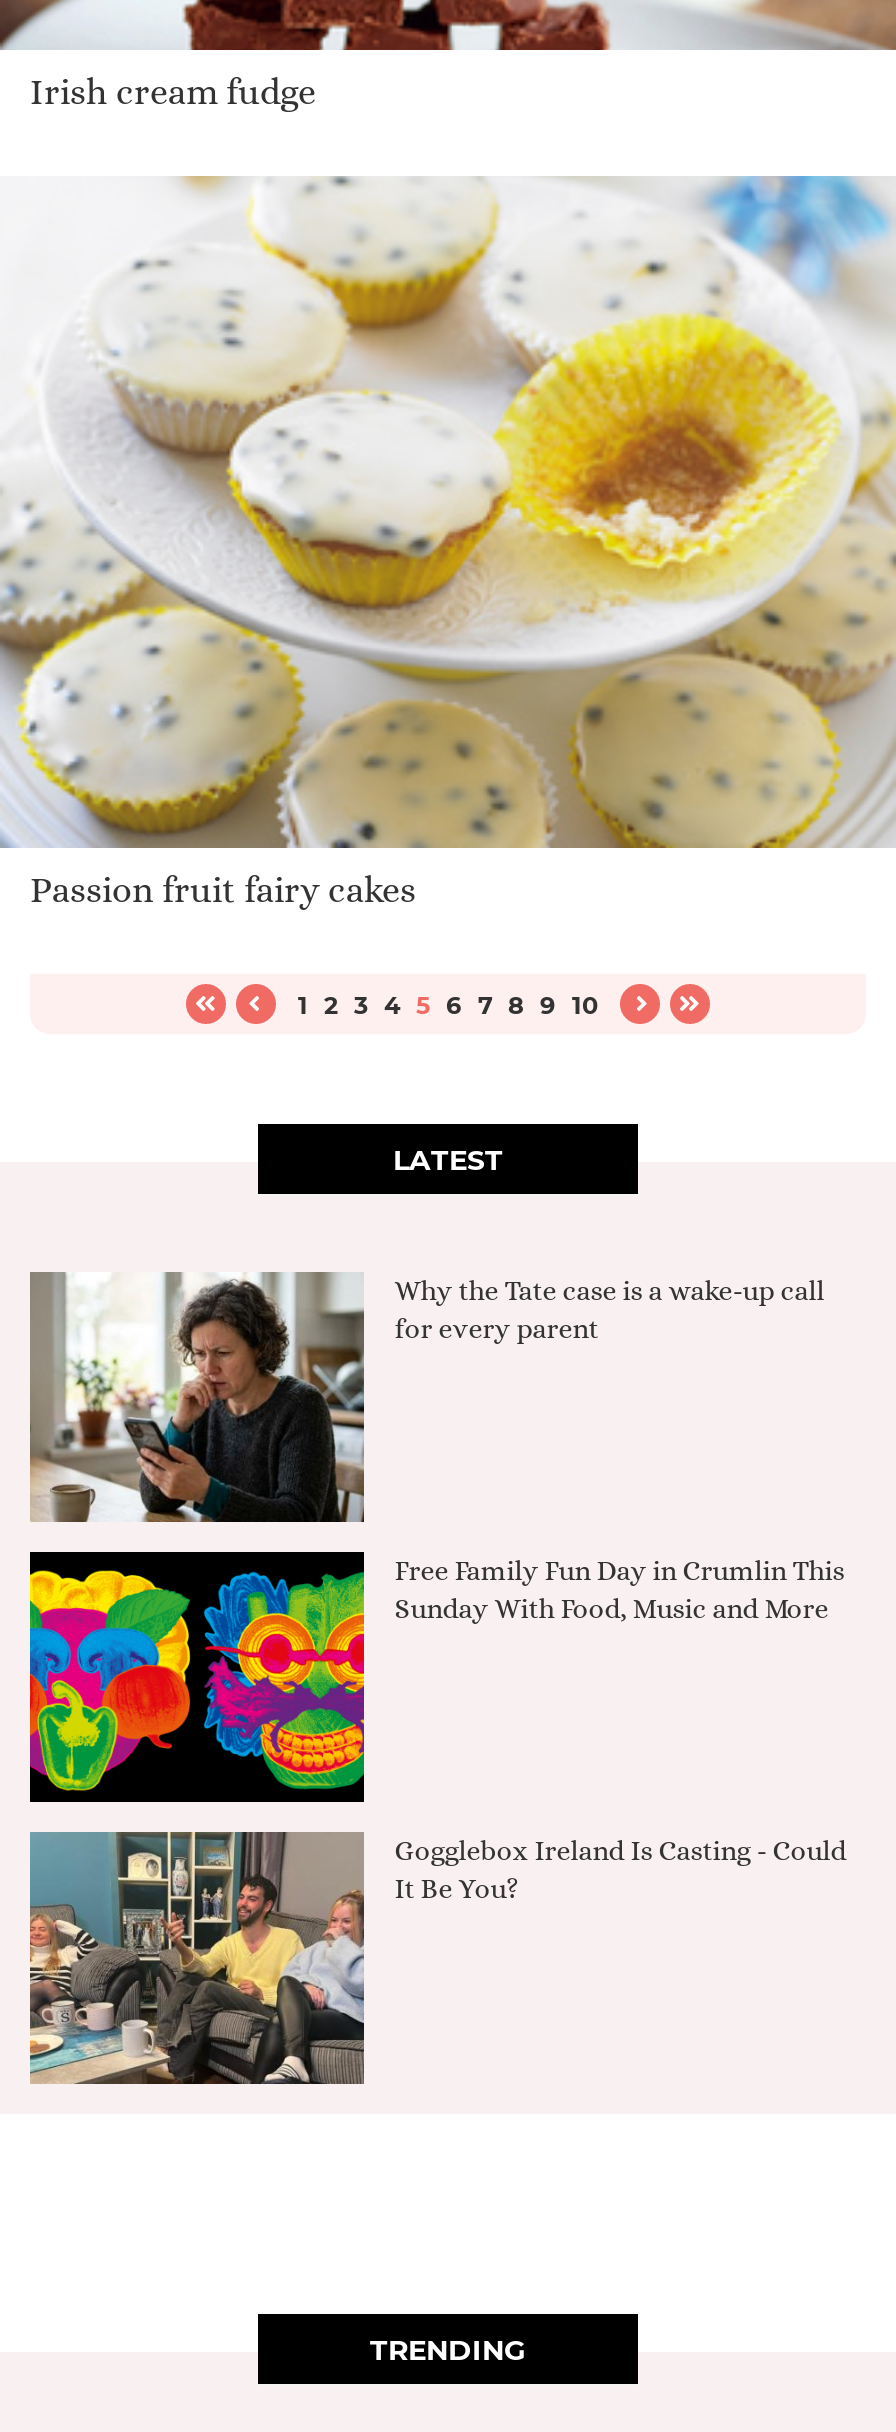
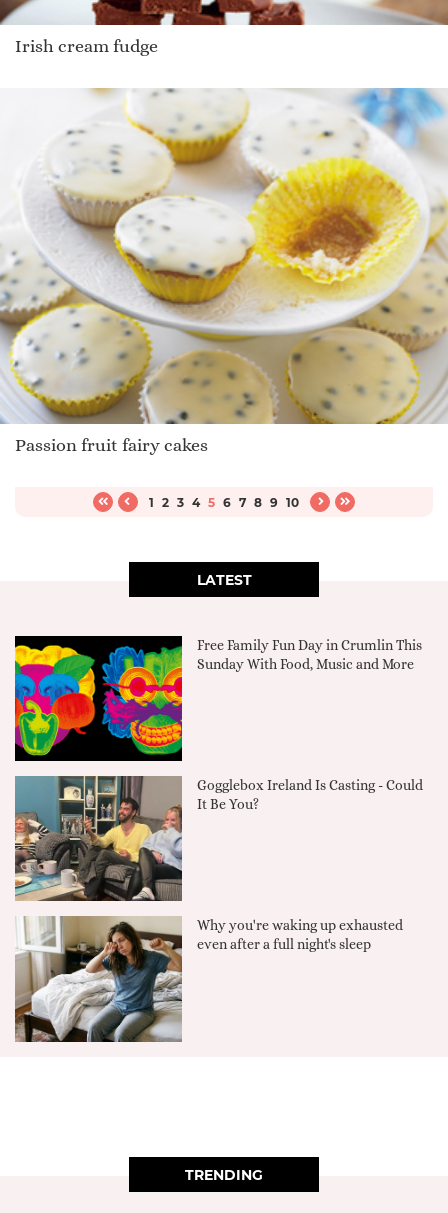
[28,1272,824,1524] [image] | Why the Tate case is a wake-up call | for every parent -> none
moved [28,1554,846,1905] -> [14,636,423,812]: [image] | Free Family Fun Day in Crumlin This | Sunday With Food, Music and More | Gogglebox Ireland Is Casting - Could | It Be You?
moved [26,1828,368,2088] -> [13,774,184,904]: [image]
none -> [14,916,403,1043] [image] | Why you're waking up exhausted | even after a full night's sleep

